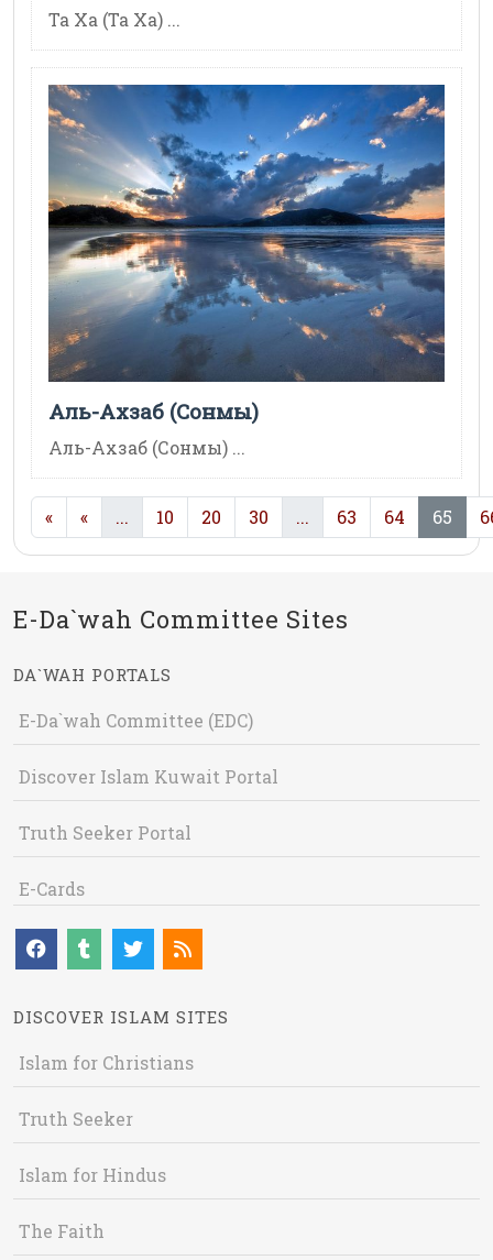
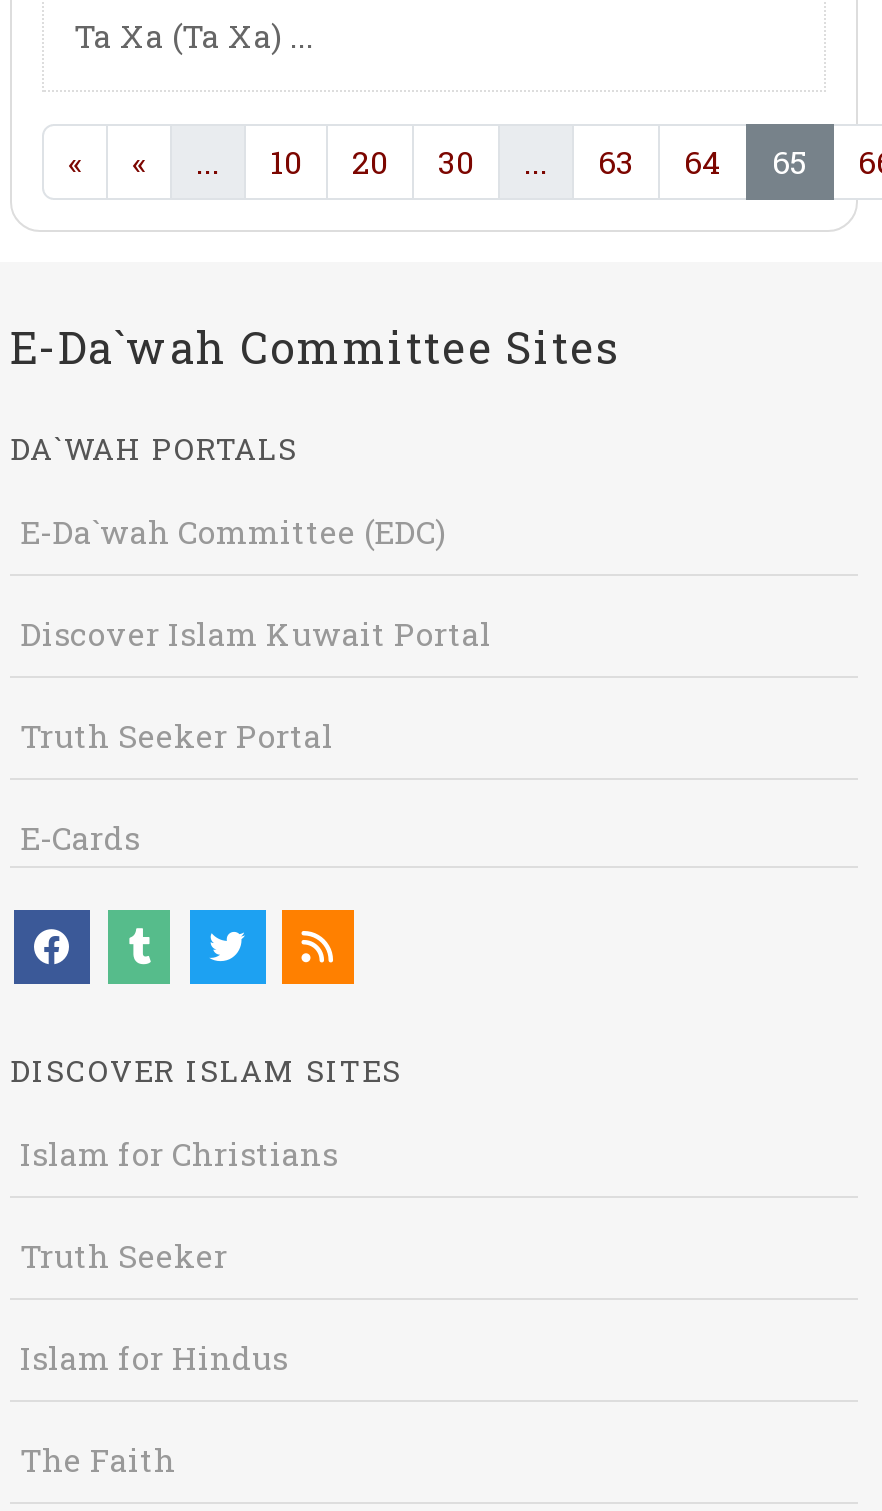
[47,84,446,459] [image] | Аль-Ахзаб (Сонмы) | Аль-Ахзаб (Сонмы) ... -> none

